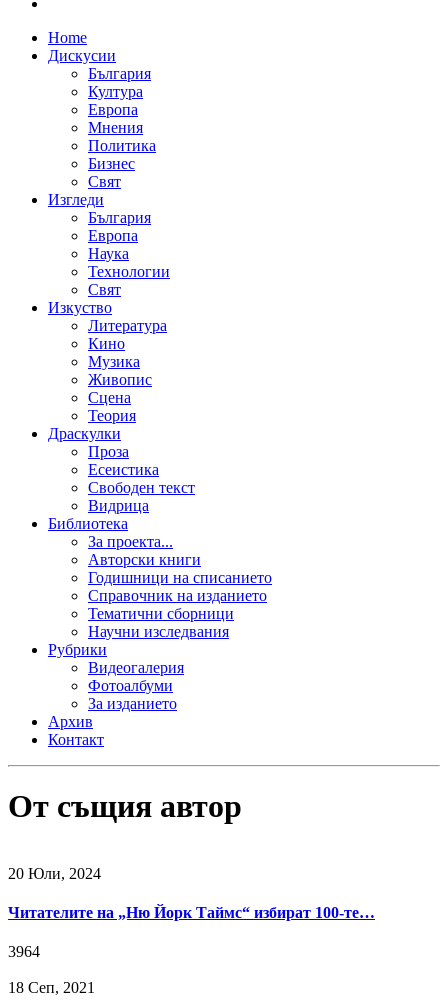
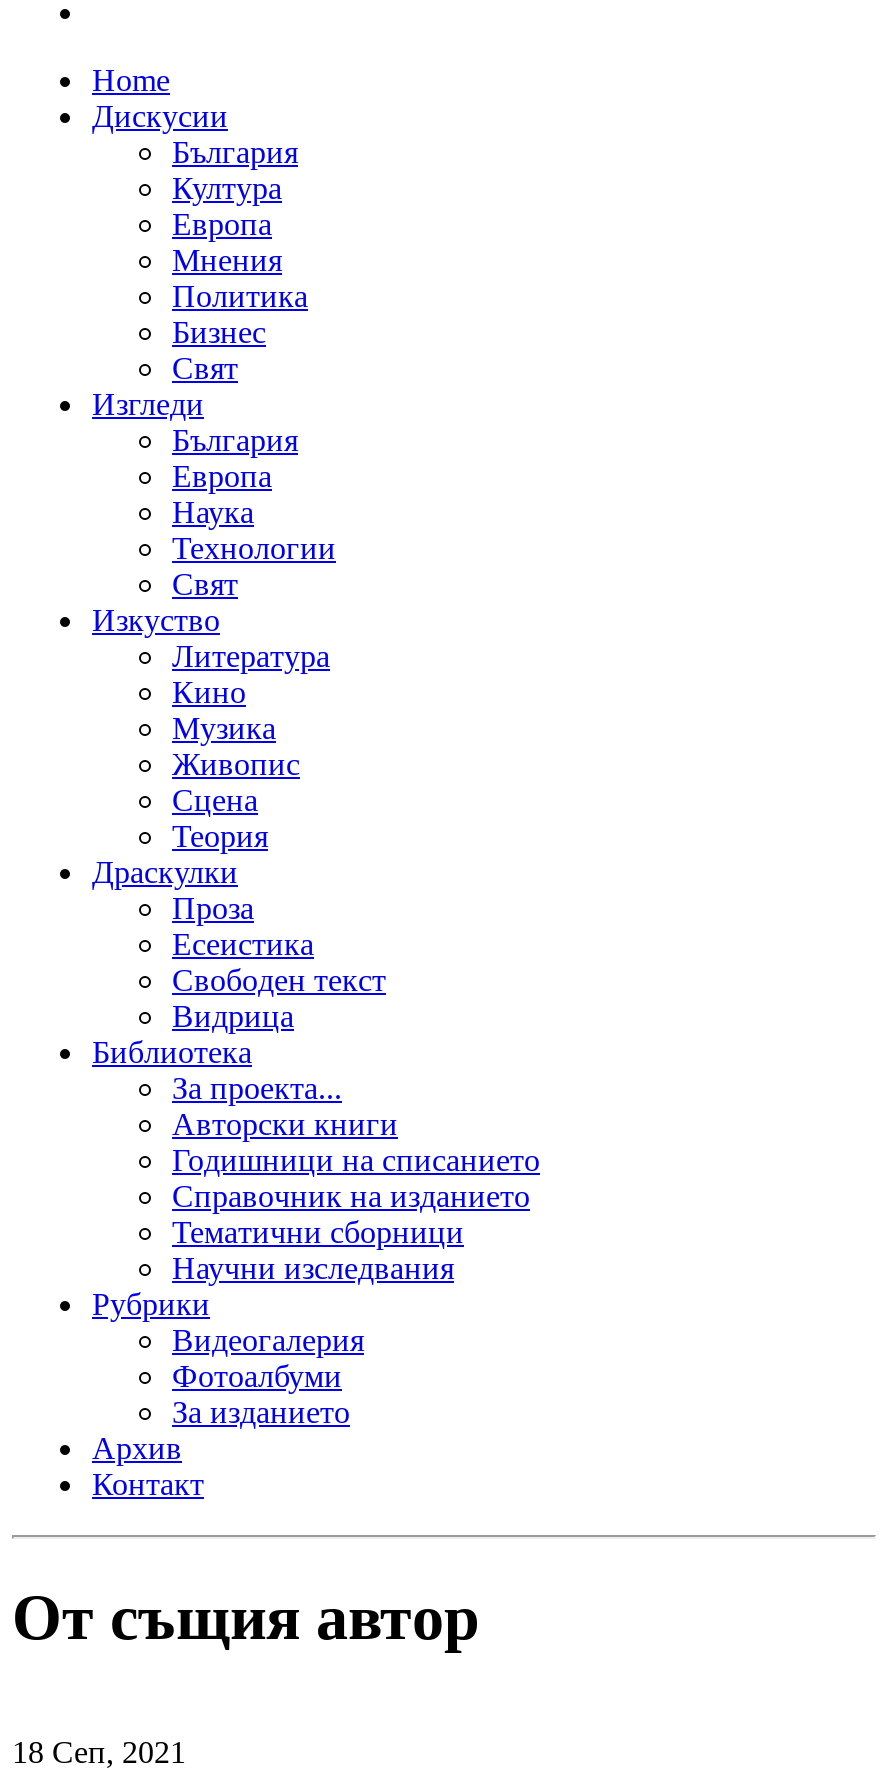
[8,865,375,960] 20 Юли, 2024 | Читателите на „Ню Йорк Таймс“ избират 100-те… | 3964 -> none

